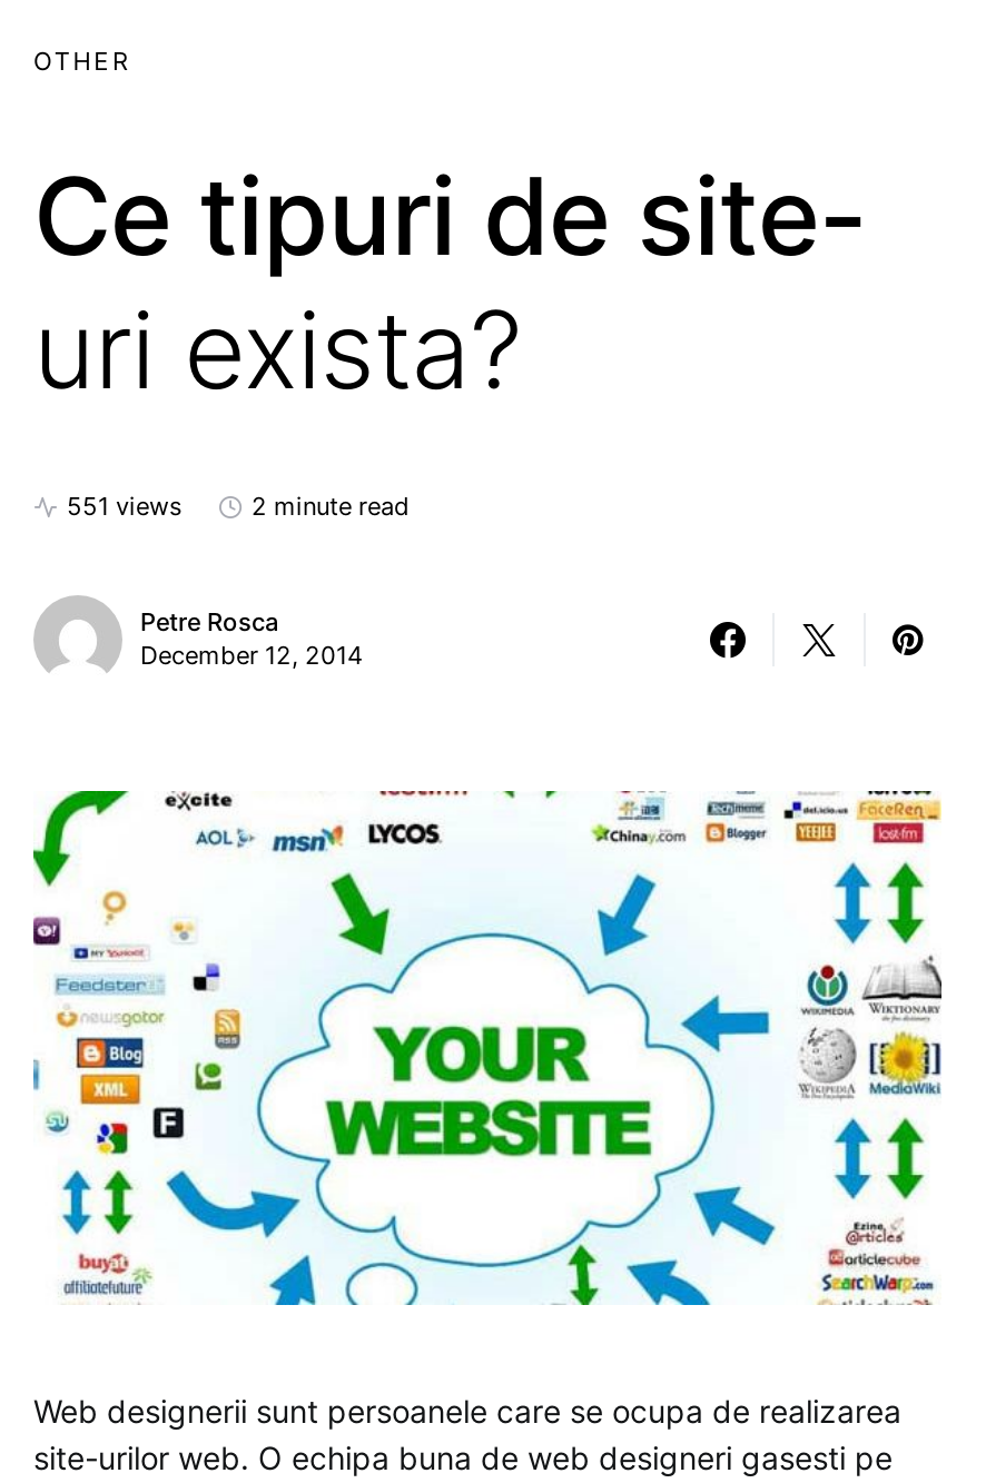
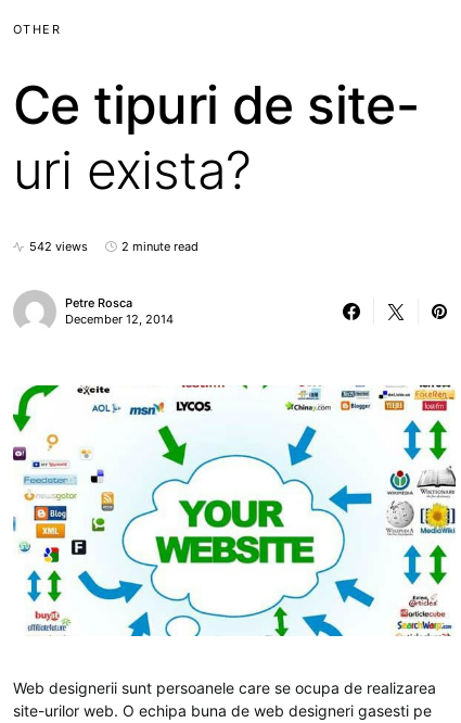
[67,491,183,522] 551 views -> [29,239,88,254] 542 views

